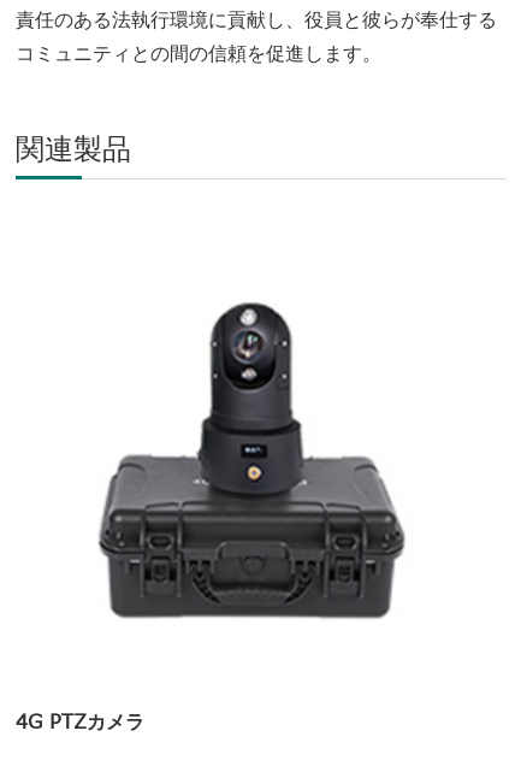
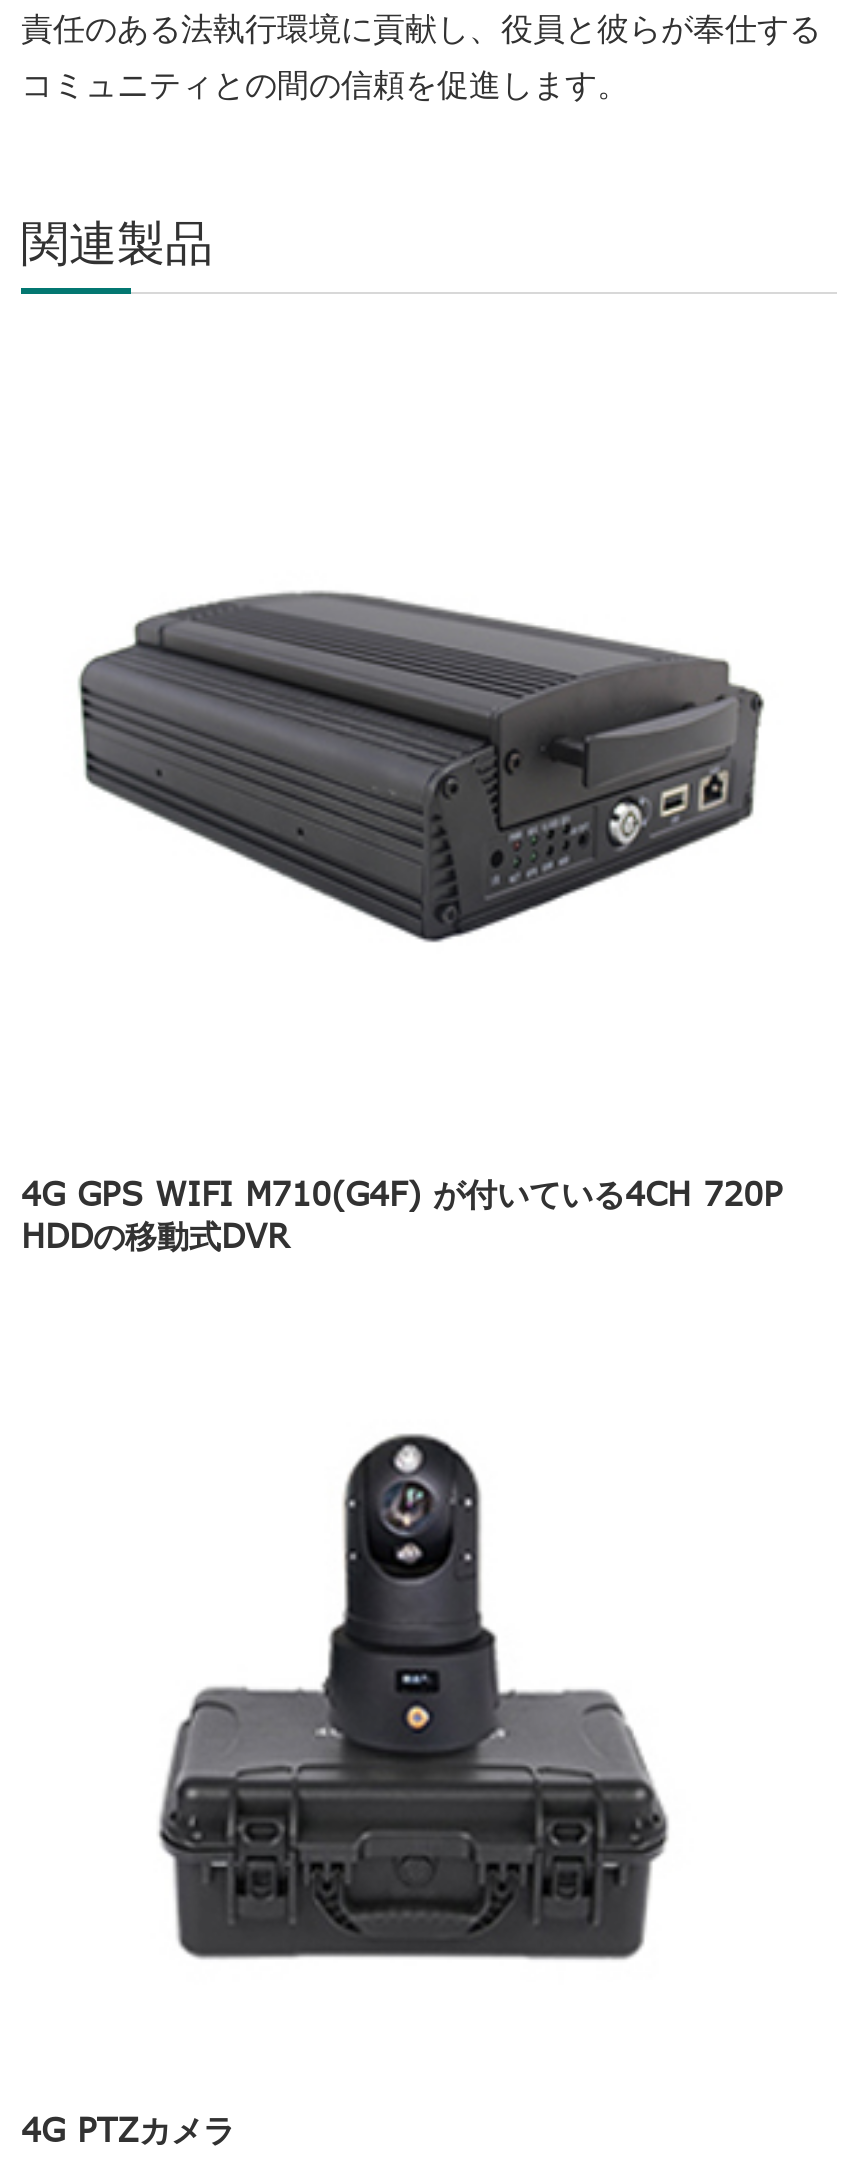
none -> [21,1176,783,1254] 4G GPS WIFI M710(G4F) が付いている4CH 720P | HDDの移動式DVR
none -> [77,590,765,942] [image]

